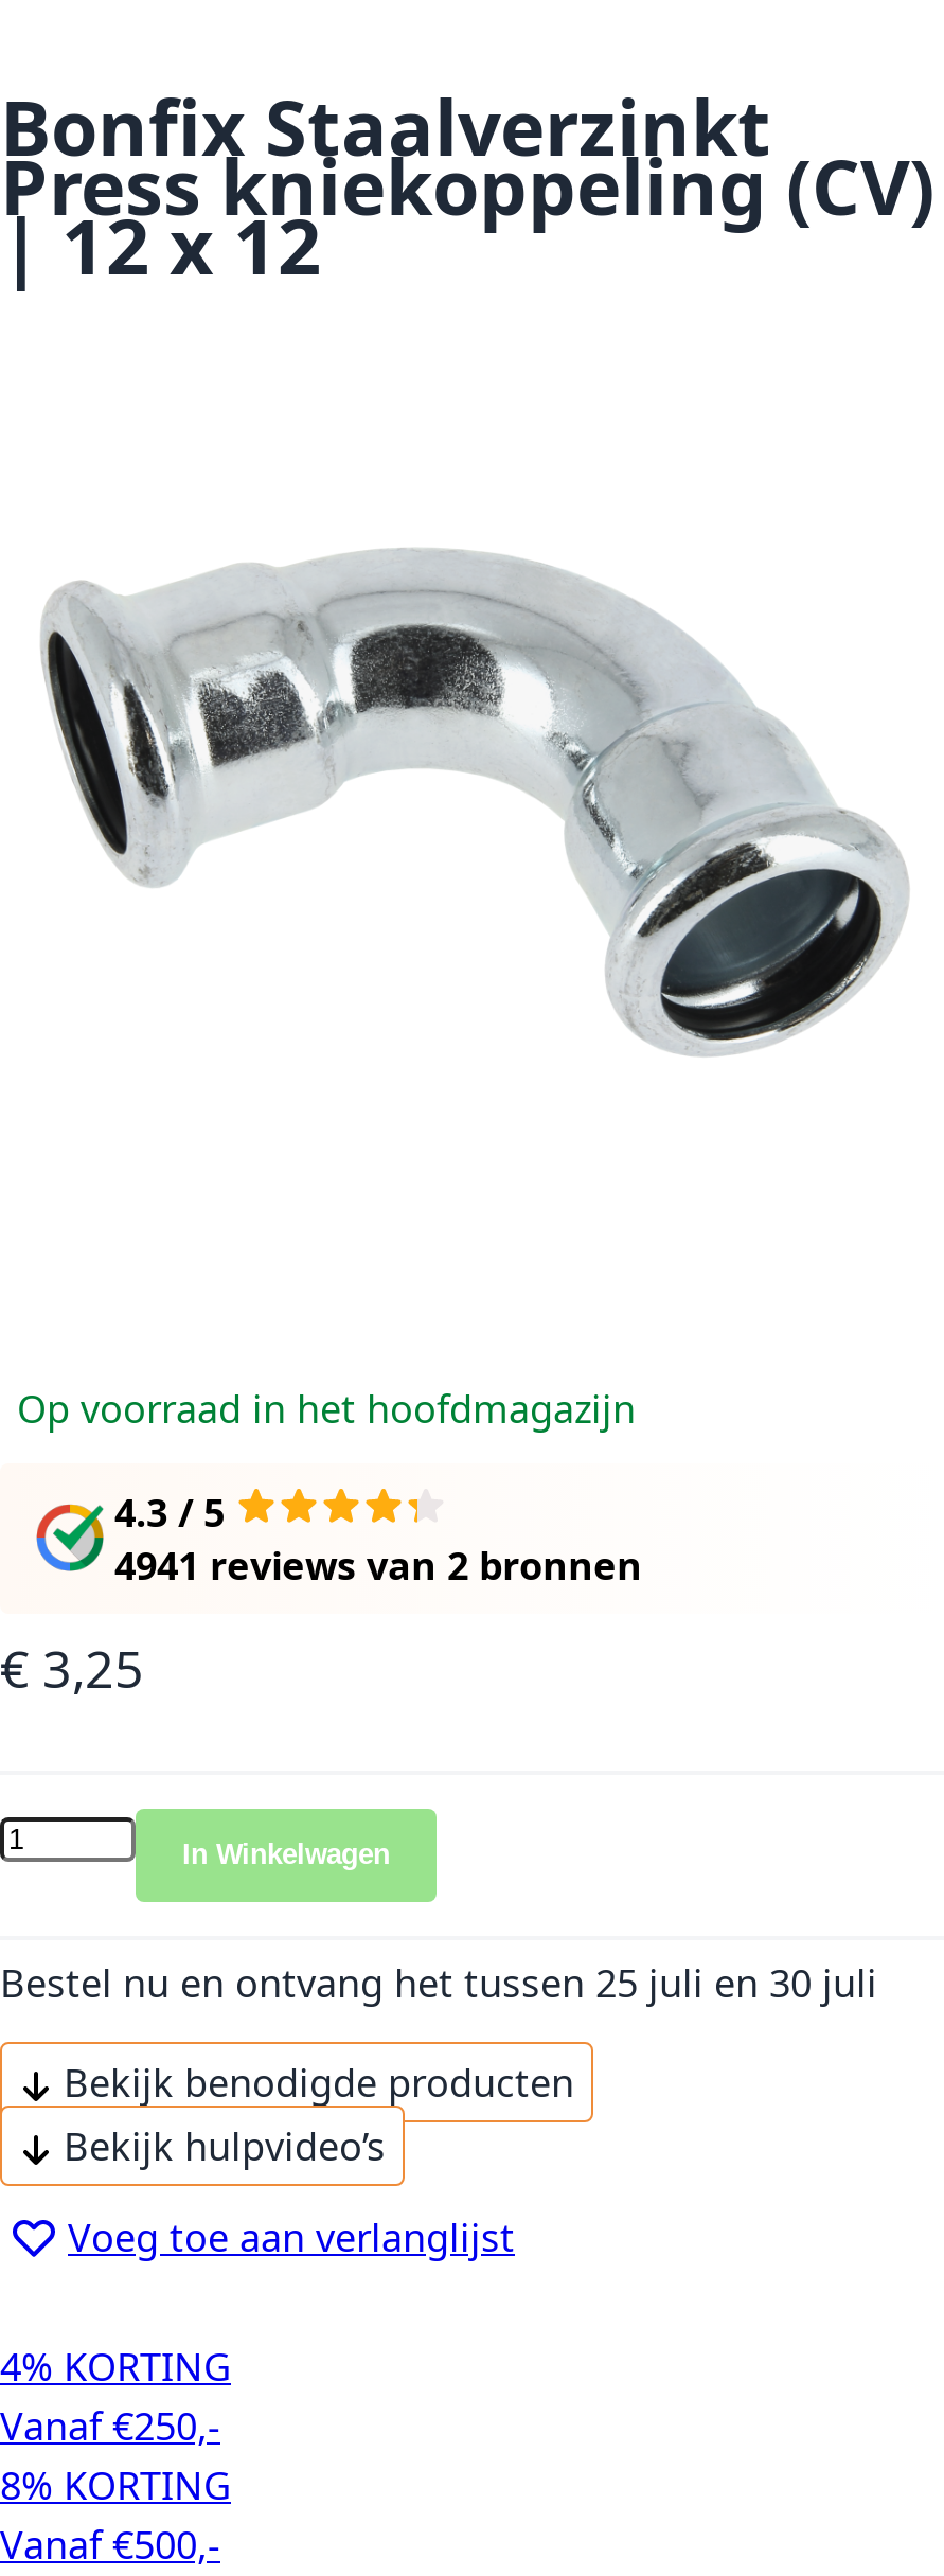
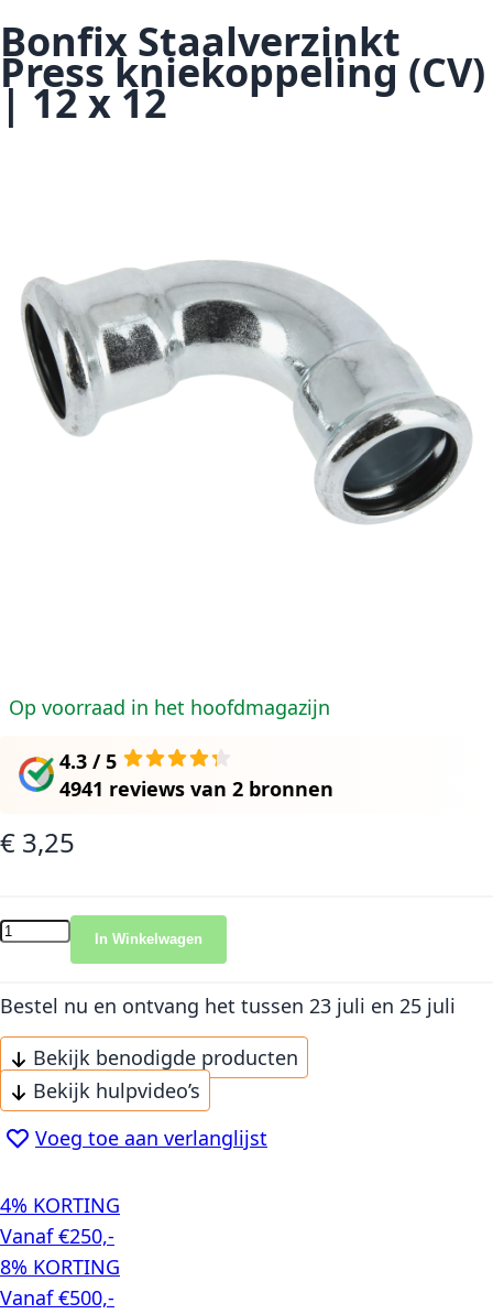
[0,1956,877,2007] Bestel nu en ontvang het tussen 25 juli en 30 juli -> [0,992,456,1018] Bestel nu en ontvang het tussen 23 juli en 25 juli

